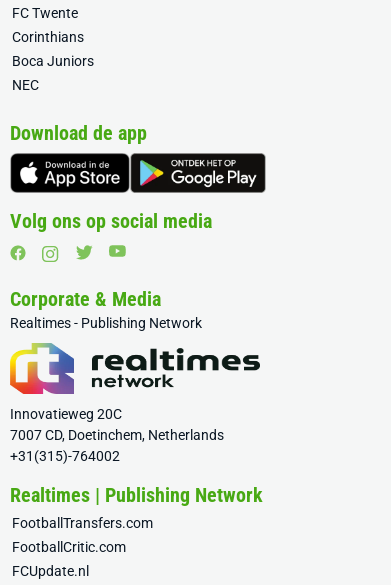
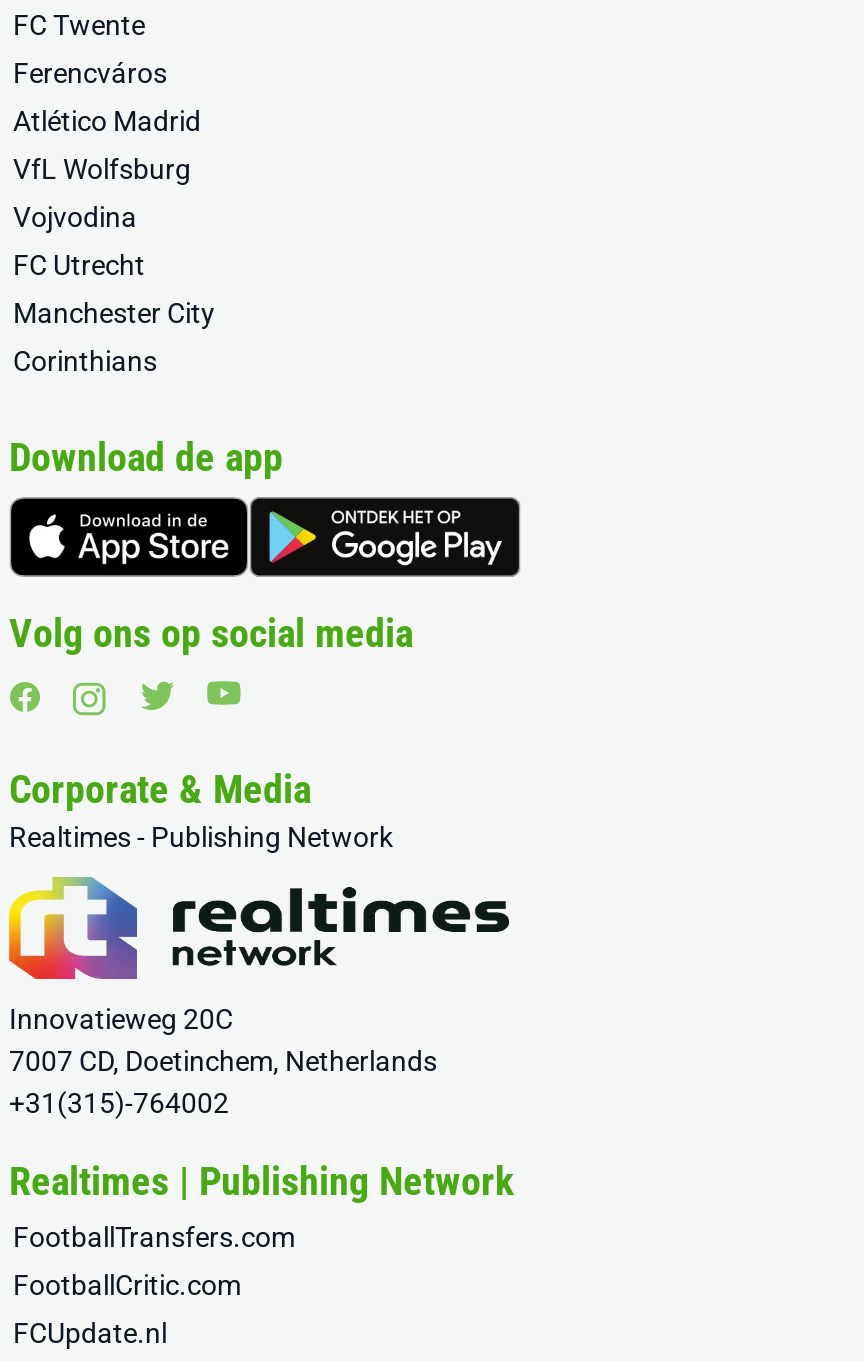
none -> [13,57,215,329] Ferencváros | Atlético Madrid | VfL Wolfsburg | Vojvodina | FC Utrecht | Manchester City
moved [12,29,84,45] -> [13,345,157,377]: Corinthians
[12,53,94,93] Boca Juniors | NEC -> none

